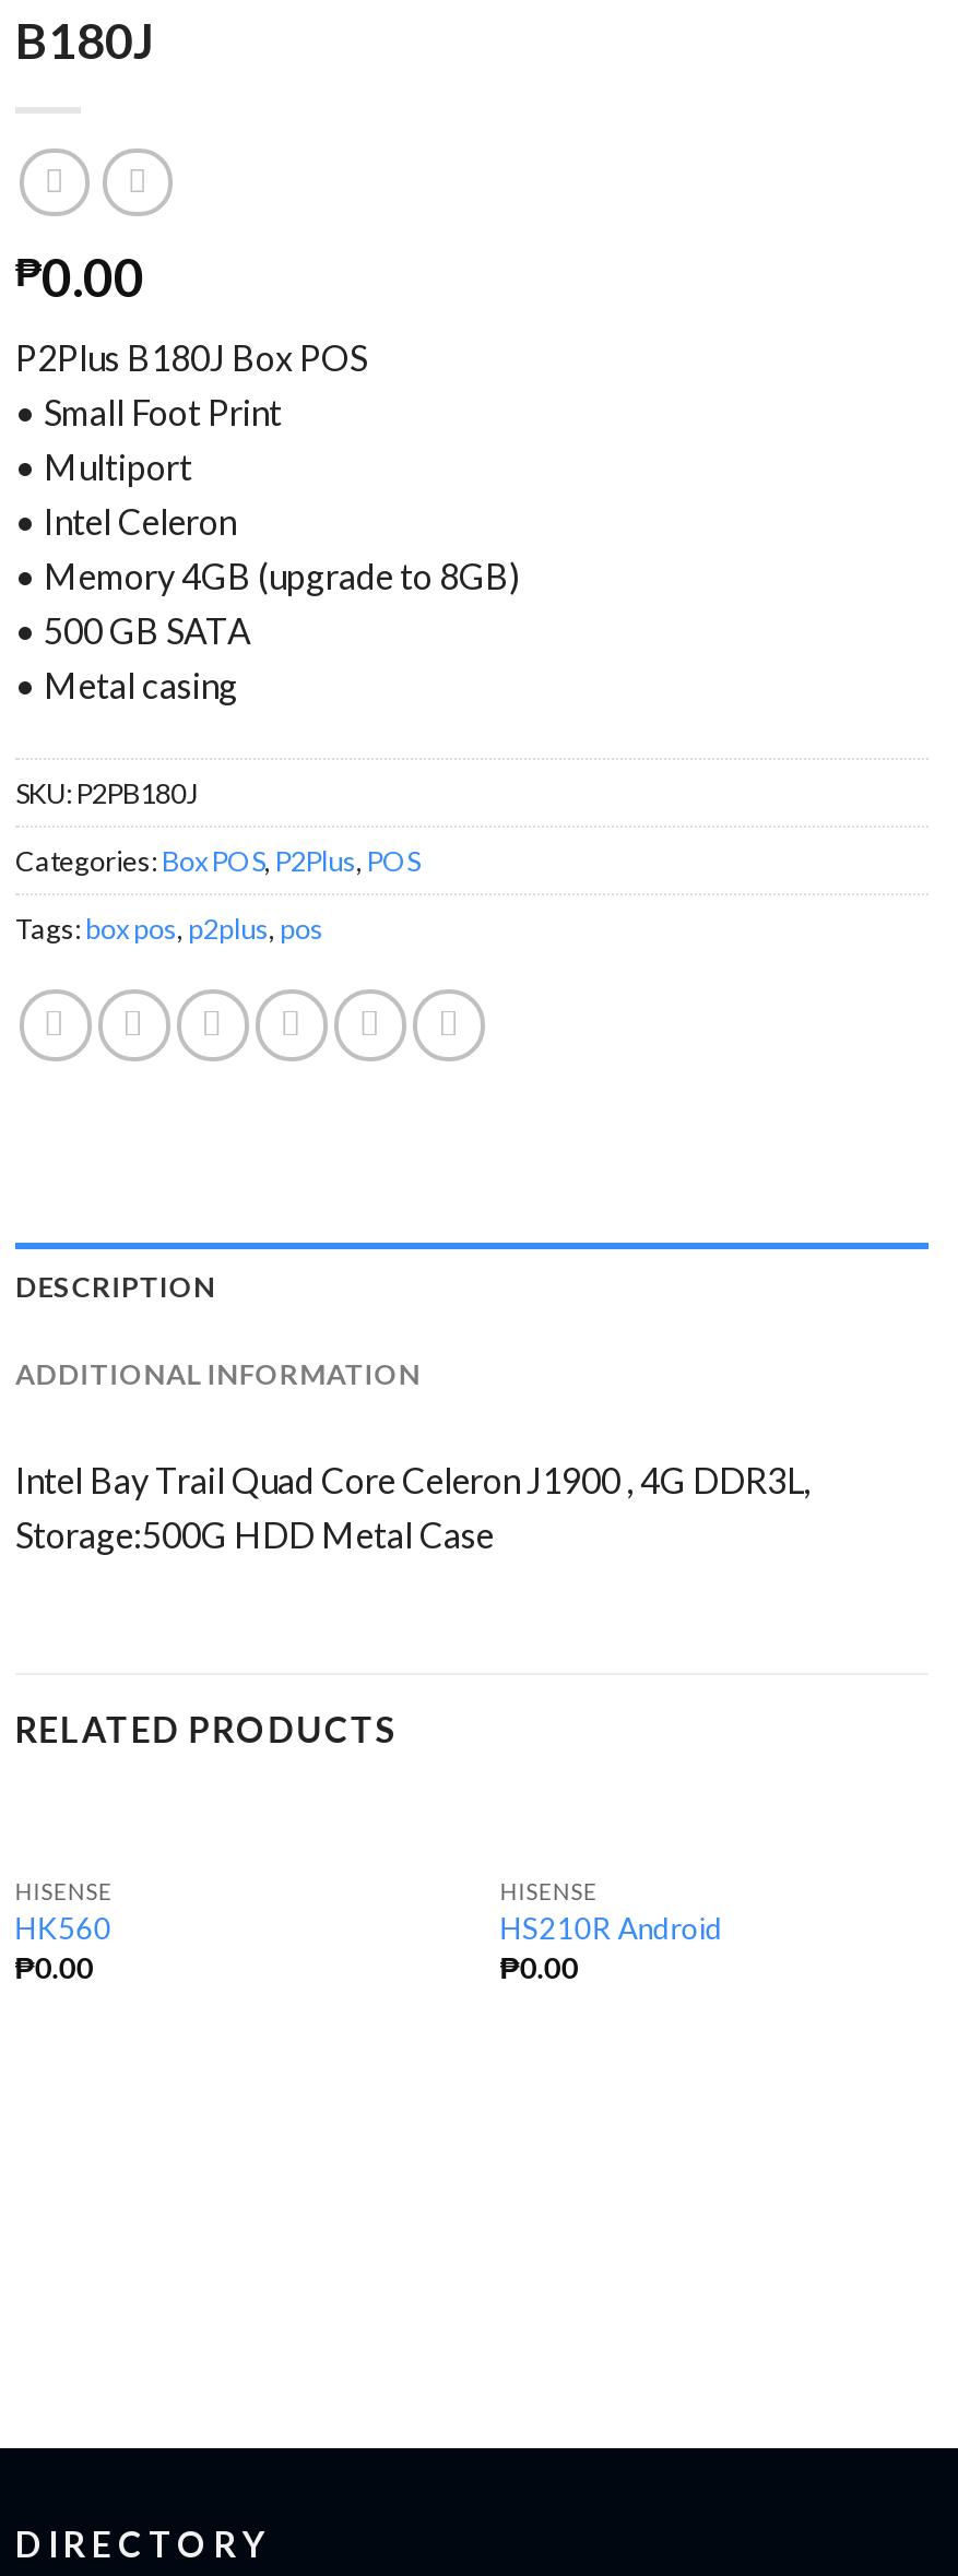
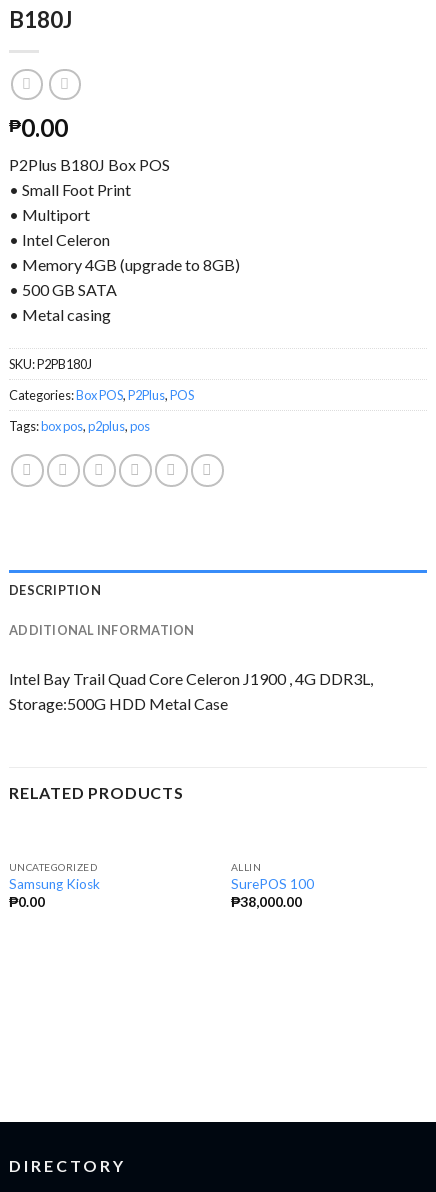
[15,1877,112,1946] HISENSE | HK560 -> [9,860,100,892] UNCATEGORIZED | Samsung Kiosk
[500,1877,723,1986] HISENSE | HS210R Android | ₱0.00 -> [231,860,314,910] ALLIN | SurePOS 100 | ₱38,000.00

